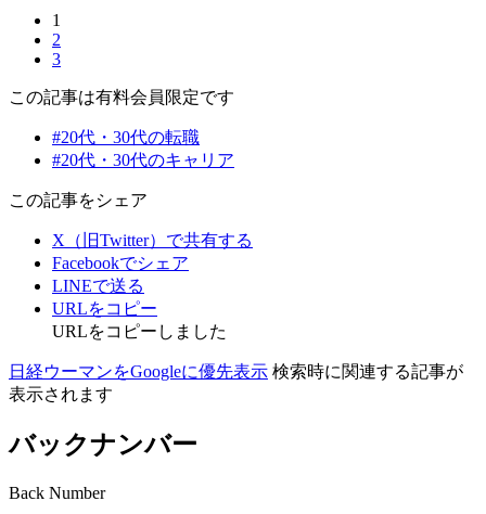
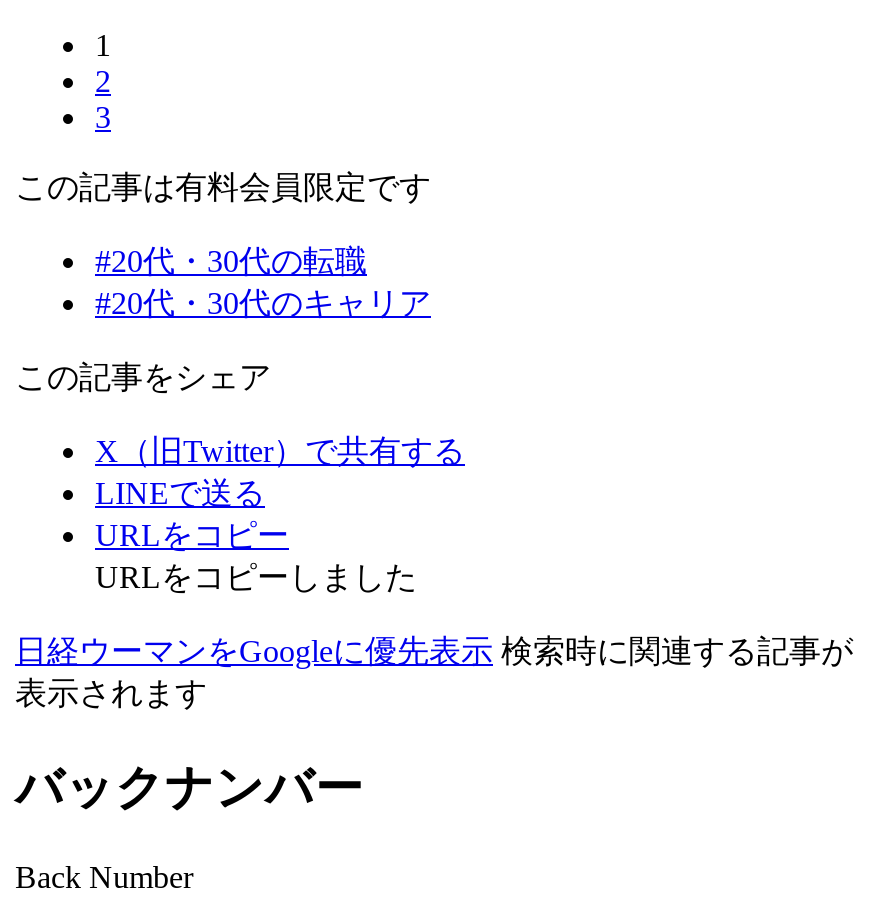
[52,253,189,272] Facebookでシェア -> none

